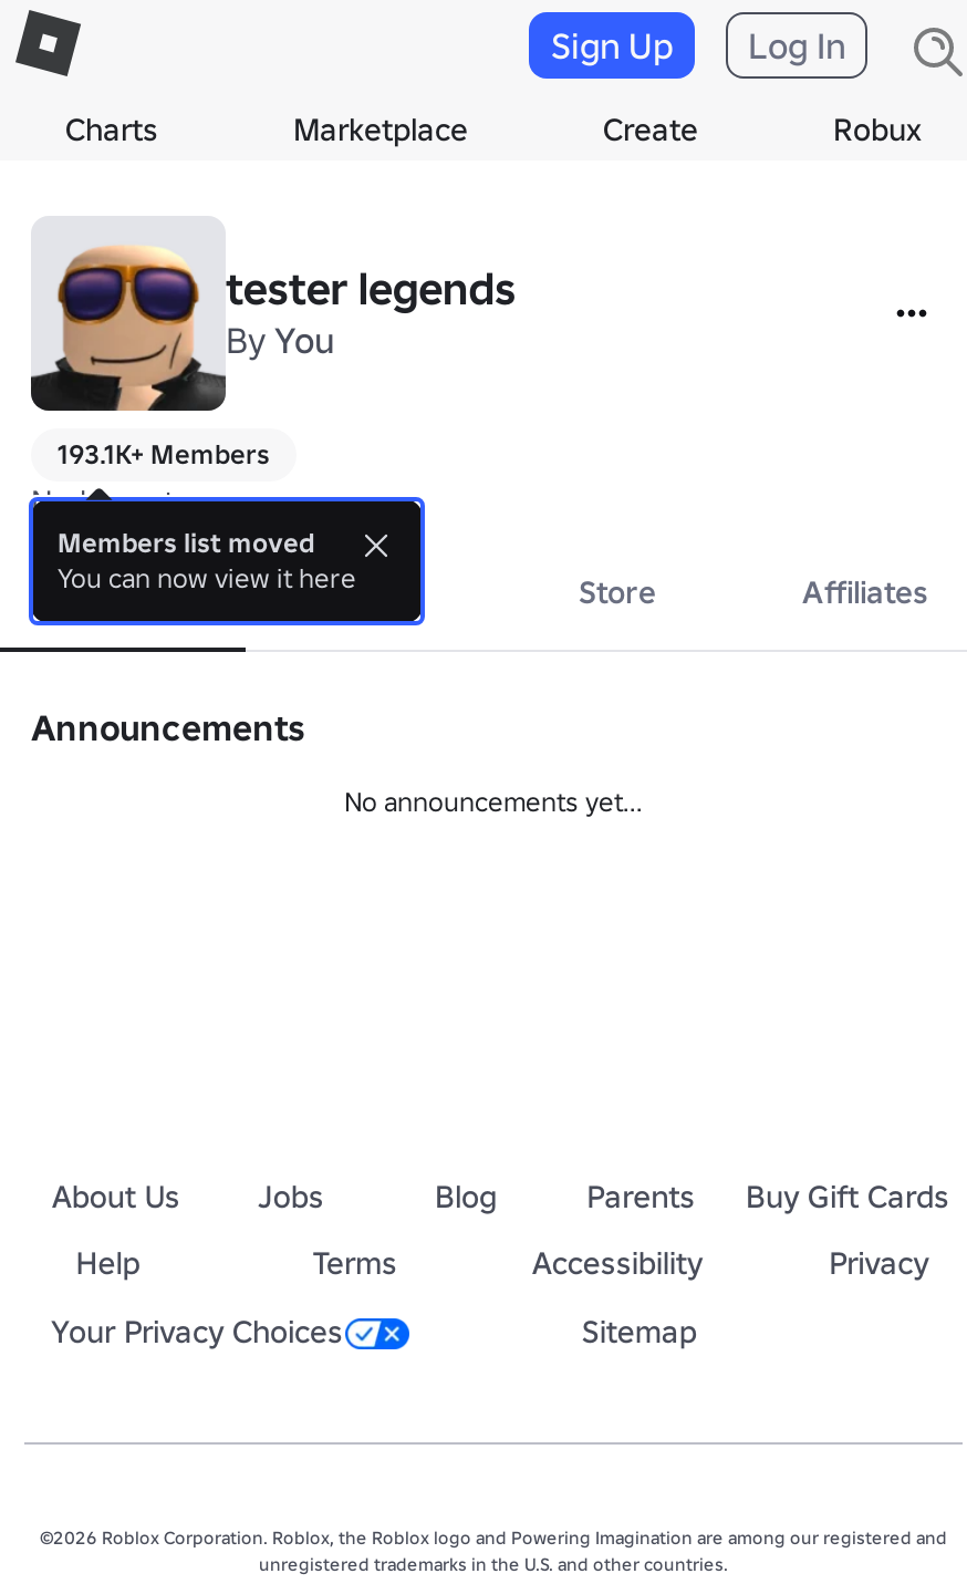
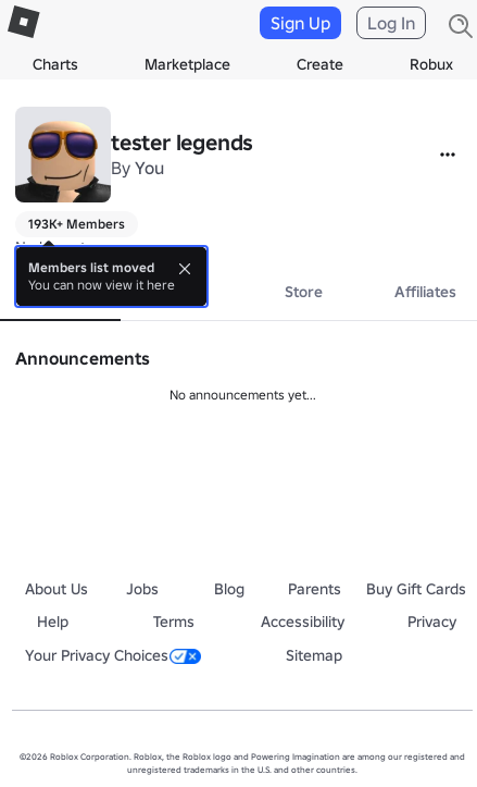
[58,437,270,470] 193.1K+ Members -> [28,216,125,232] 193K+ Members

